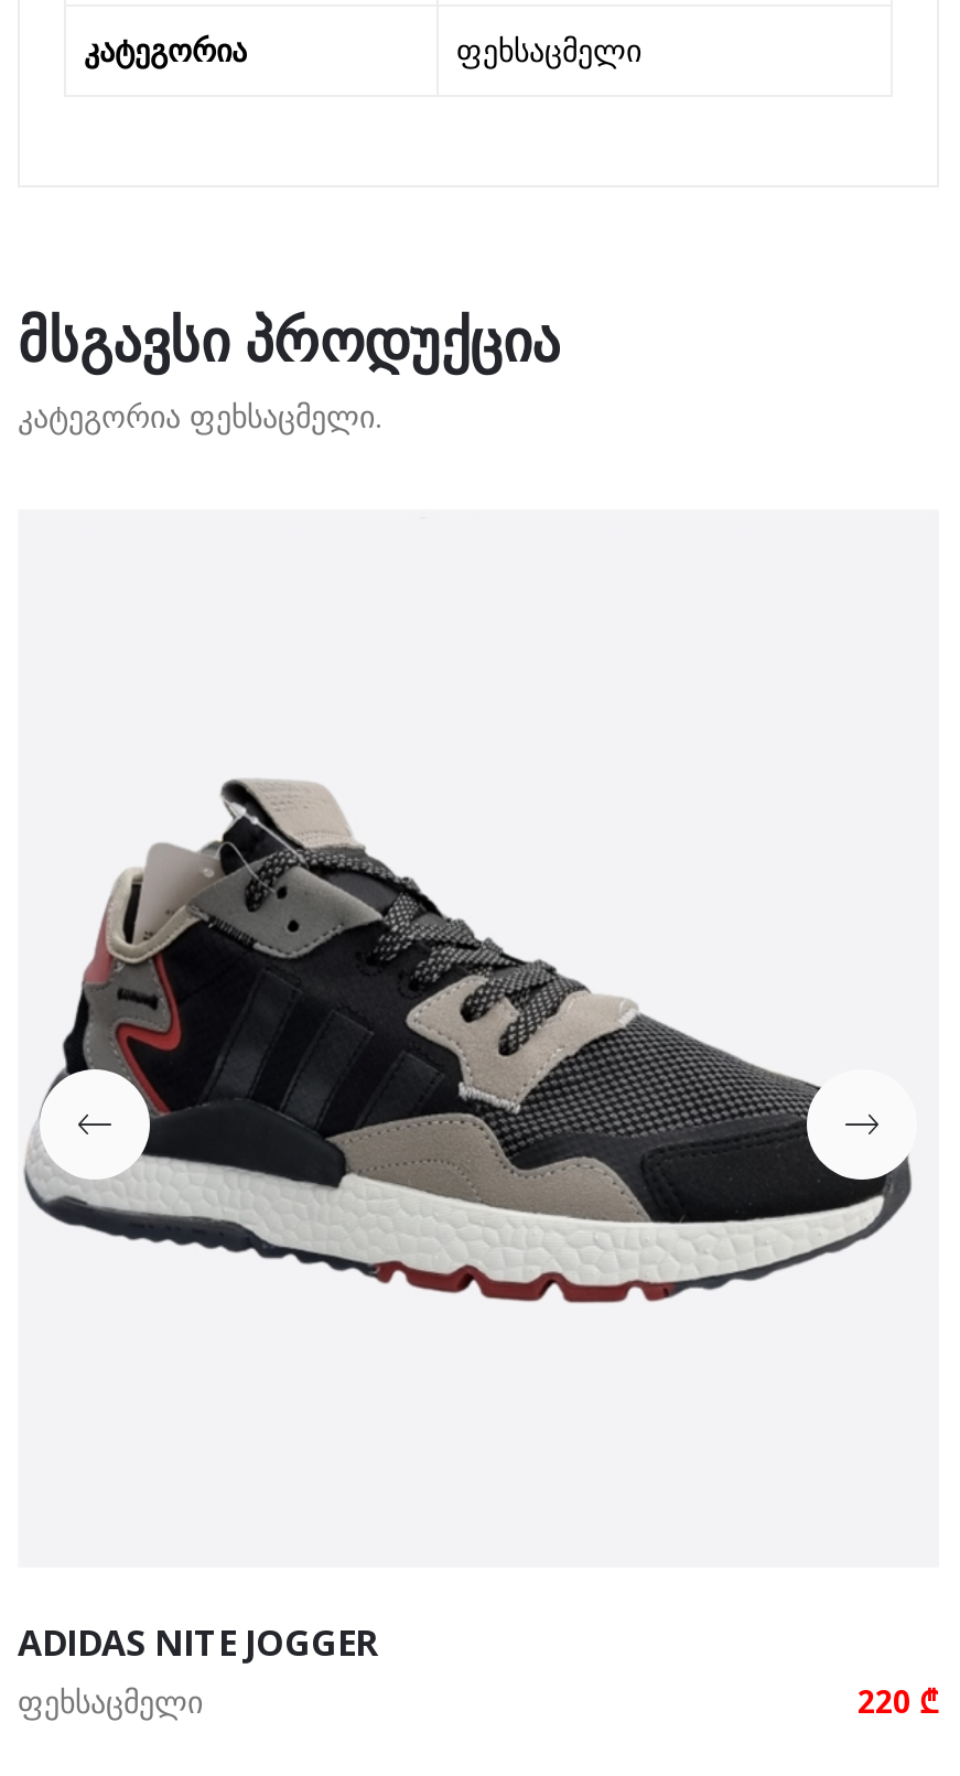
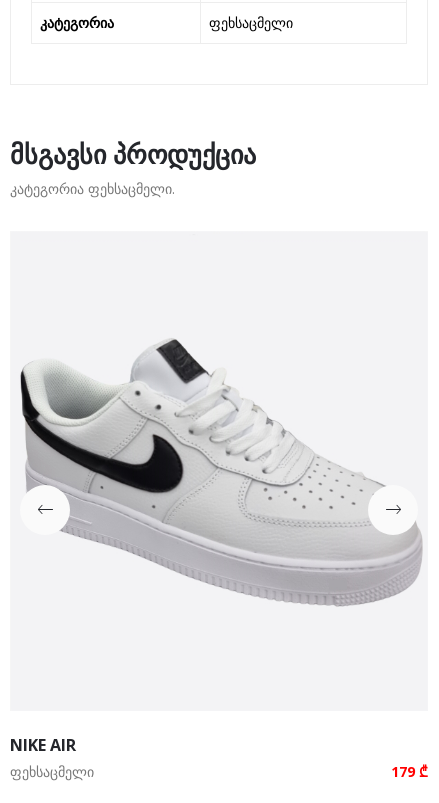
[22,747,926,1336] [image] -> [13,338,423,607] [image]
[18,1619,377,1668] ADIDAS NITE JOGGER -> [10,734,76,756] NIKE AIR
[857,1681,939,1723] 220 ₾ -> [391,762,428,781] 179 ₾

